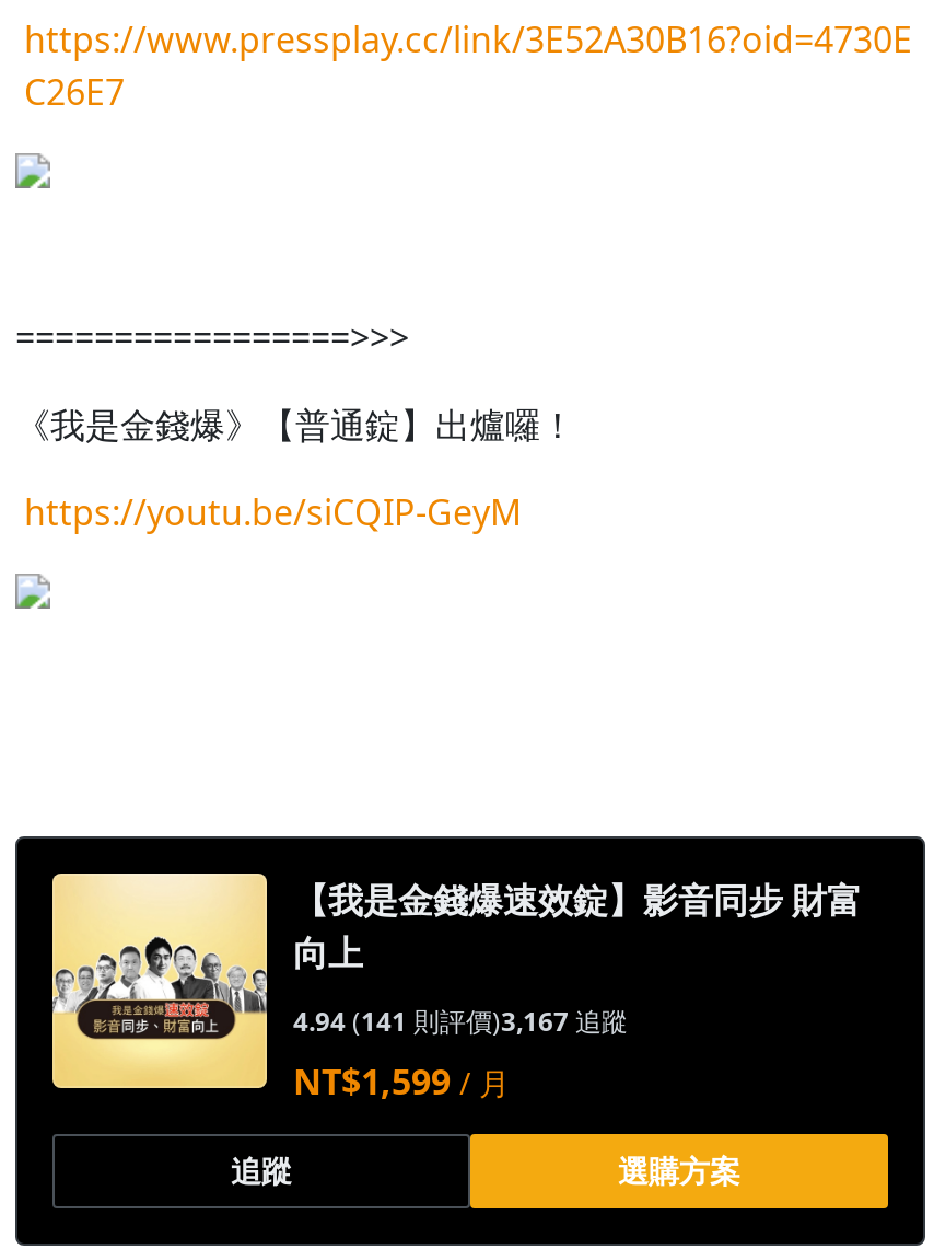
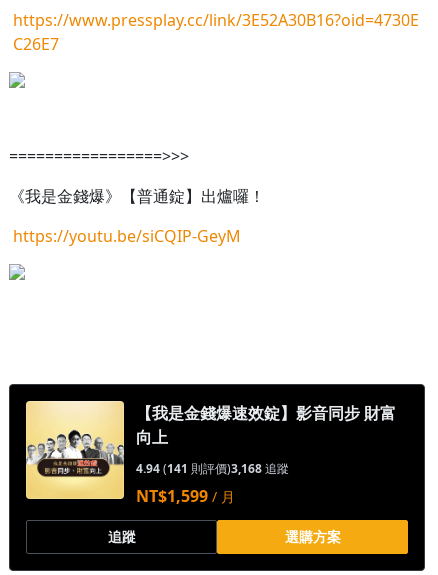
[293,1003,628,1040] 4.94 (141則評價)3,167追蹤 -> [136,460,289,477] 4.94 (141則評價)3,168追蹤

